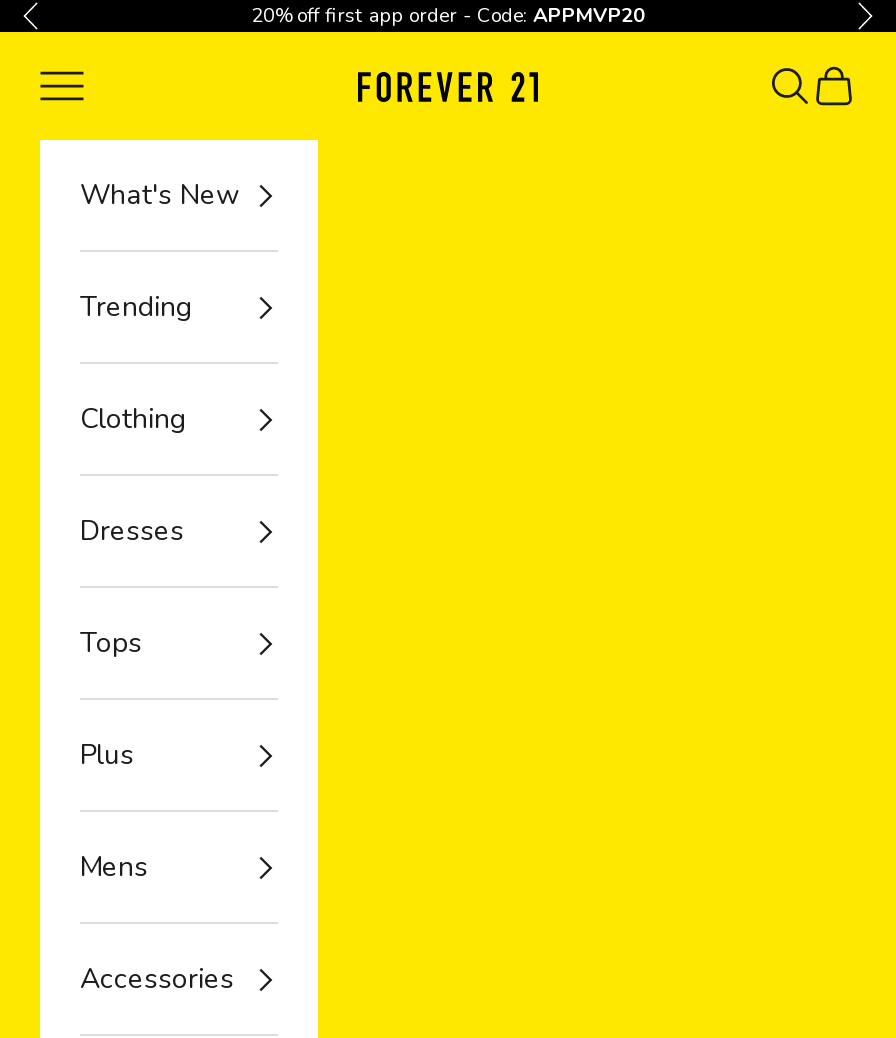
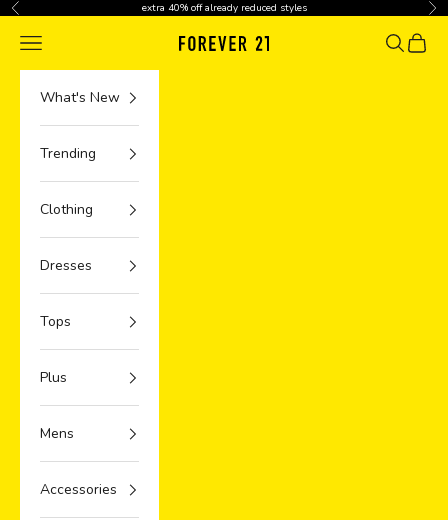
[251,2,645,30] 20% off first app order - Code: APPMVP20 -> [141,1,306,15] extra 40% off already reduced styles

